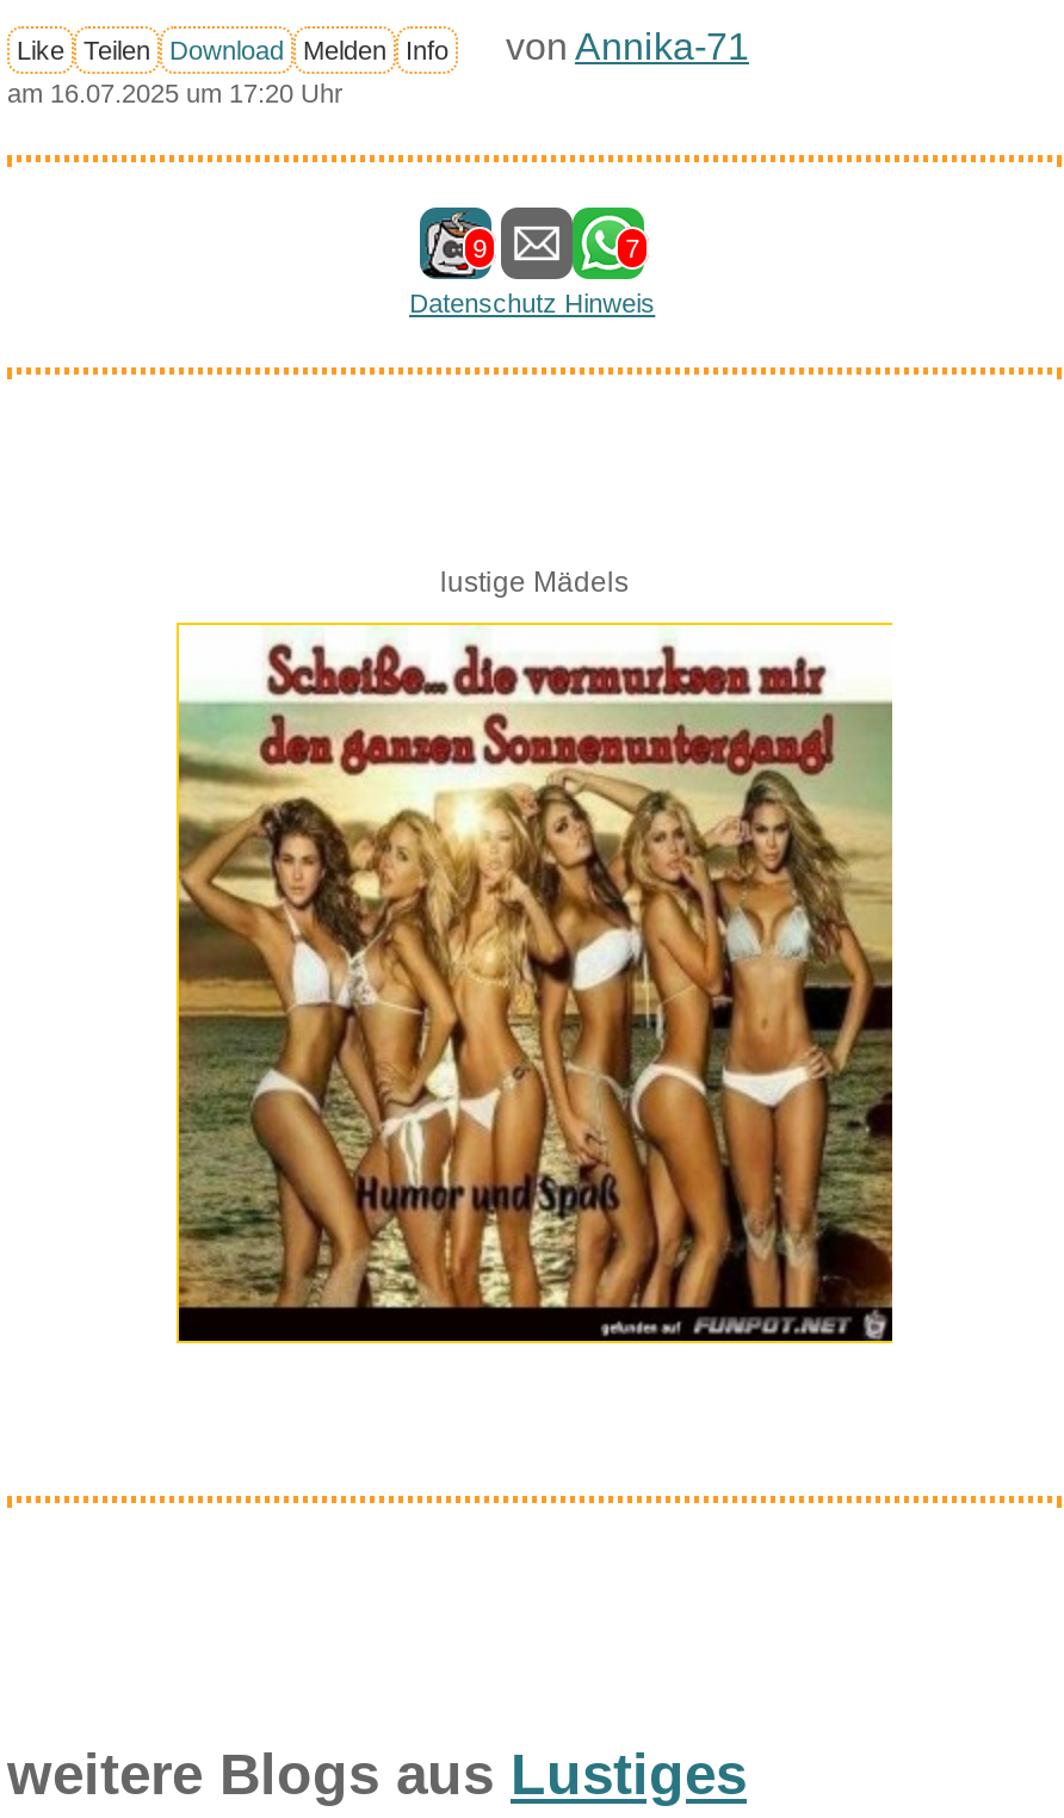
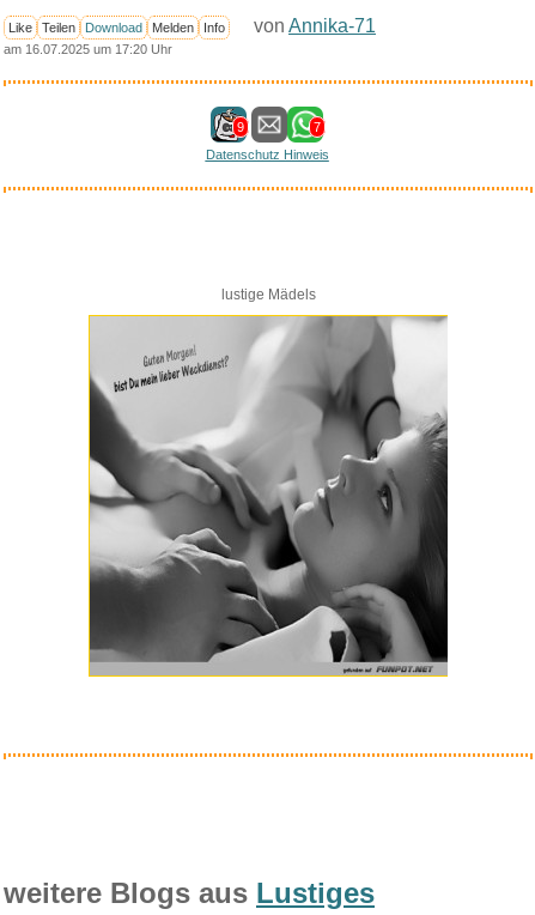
[177,623,895,1343] [image] -> [89,315,449,677] [image]

